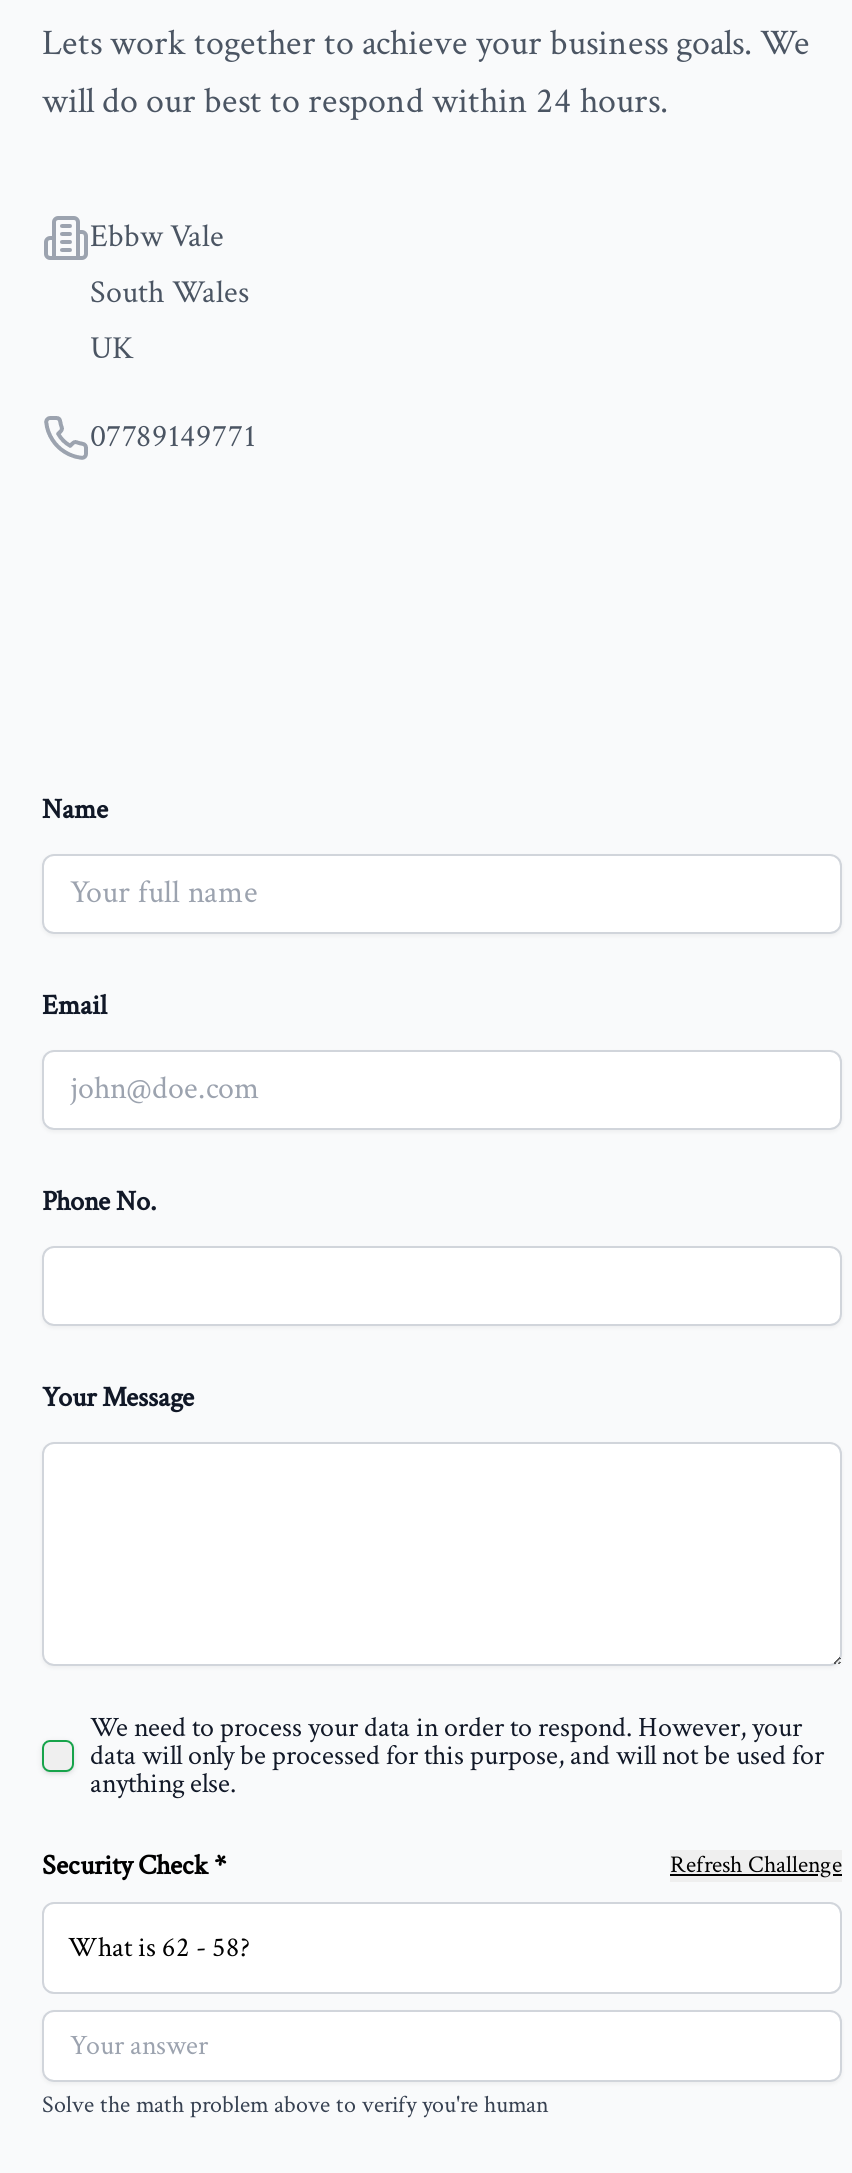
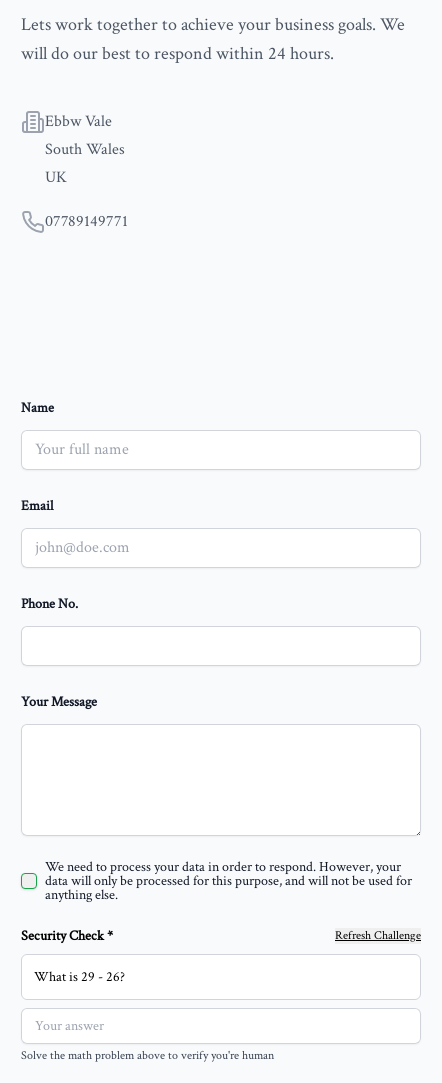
[68,1930,250,1966] What is 62 - 58? -> [34,968,125,986] What is 29 - 26?

